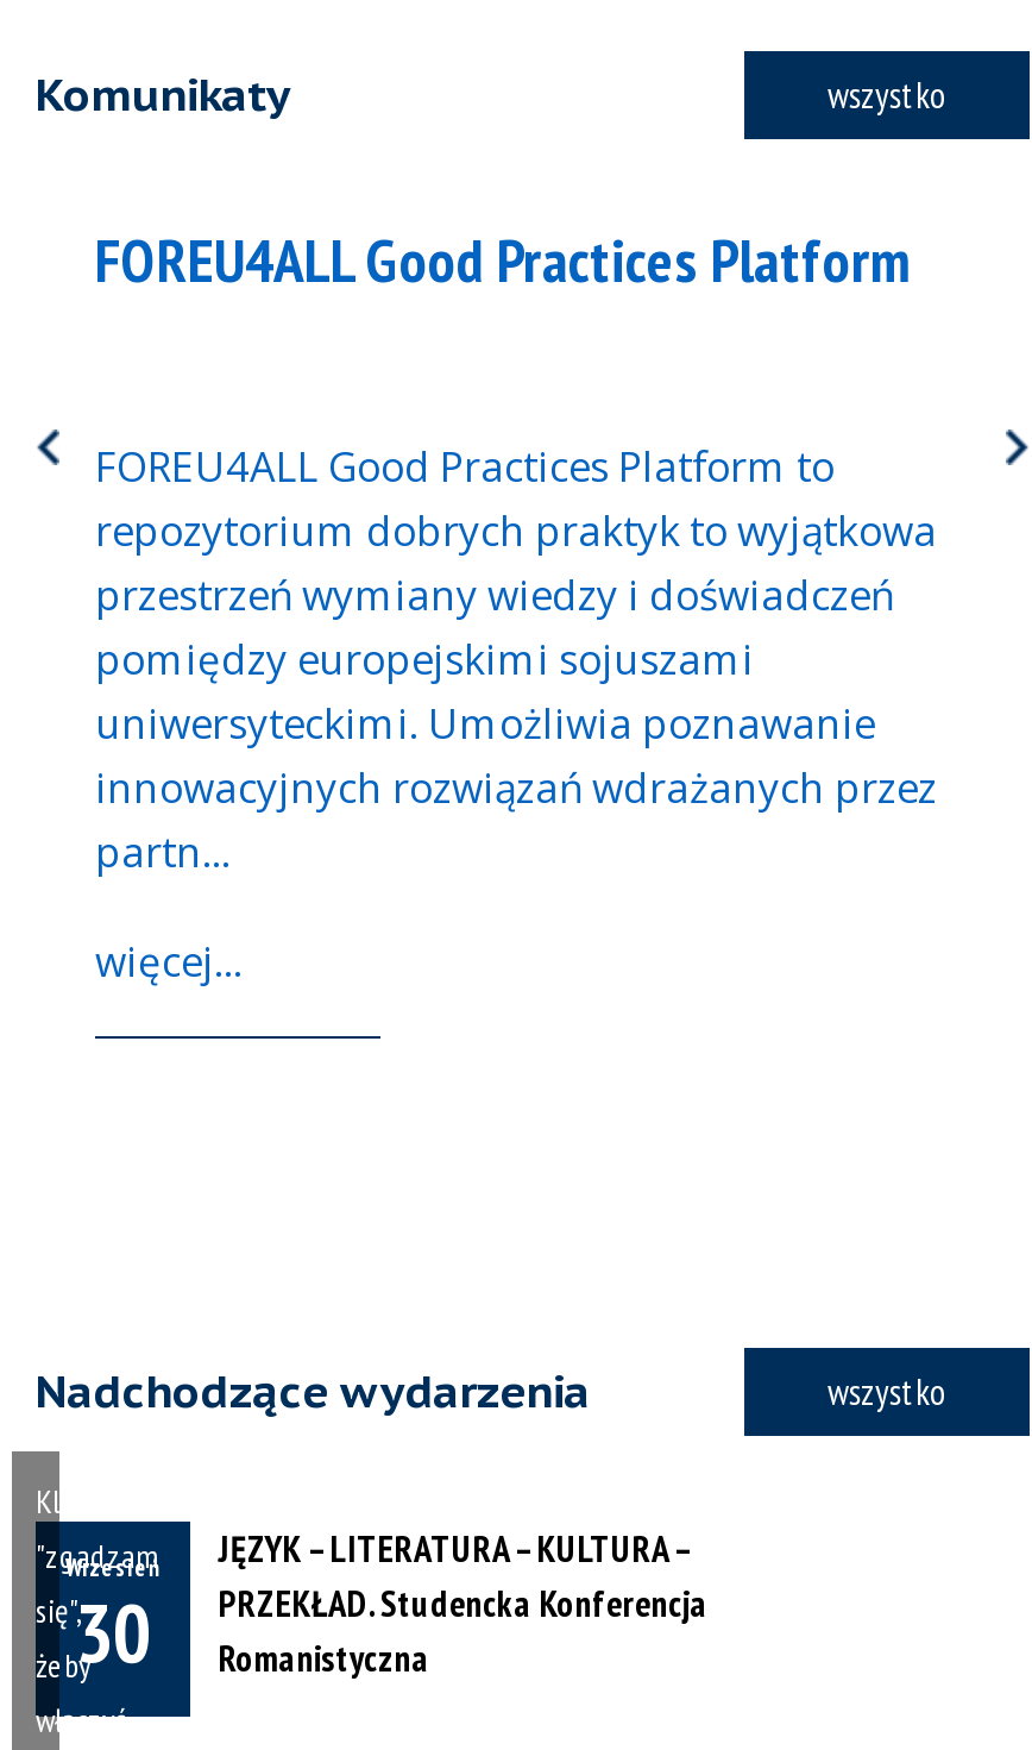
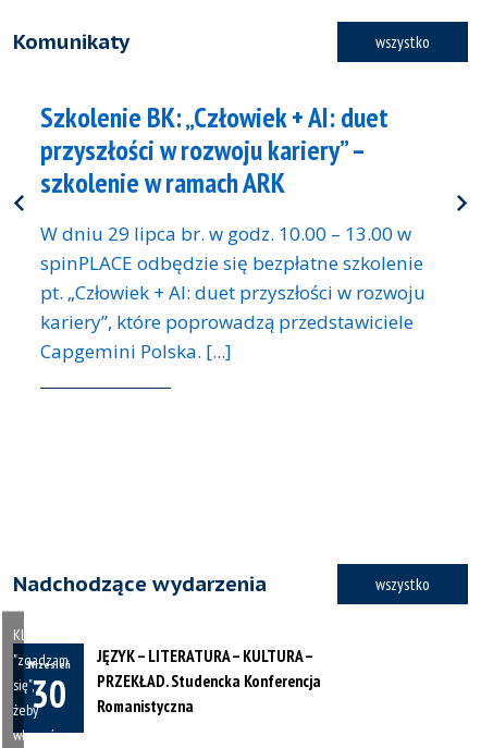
[95,220,937,988] FOREU4ALL Good Practices Platform | FOREU4ALL Good Practices Platform to | repozytorium dobrych praktyk to wyjątkowa | przestrzeń wymiany wiedzy i doświadczeń | pomiędzy europejskimi sojuszami | uniwersyteckimi. Umożliwia poznawanie | innowacyjnych rozwiązań wdrażanych przez | partn... | więcej... -> [40,99,425,363] Szkolenie BK: „Człowiek + AI: duet | przyszłości w rozwoju kariery” – | szkolenie w ramach ARK | W dniu 29 lipca br. w godz. 10.00 – 13.00 w | spinPLACE odbędzie się bezpłatne szkolenie | pt. „Człowiek + AI: duet przyszłości w rozwoju | kariery”, które poprowadzą przedstawiciele | Capgemini Polska. [...]

